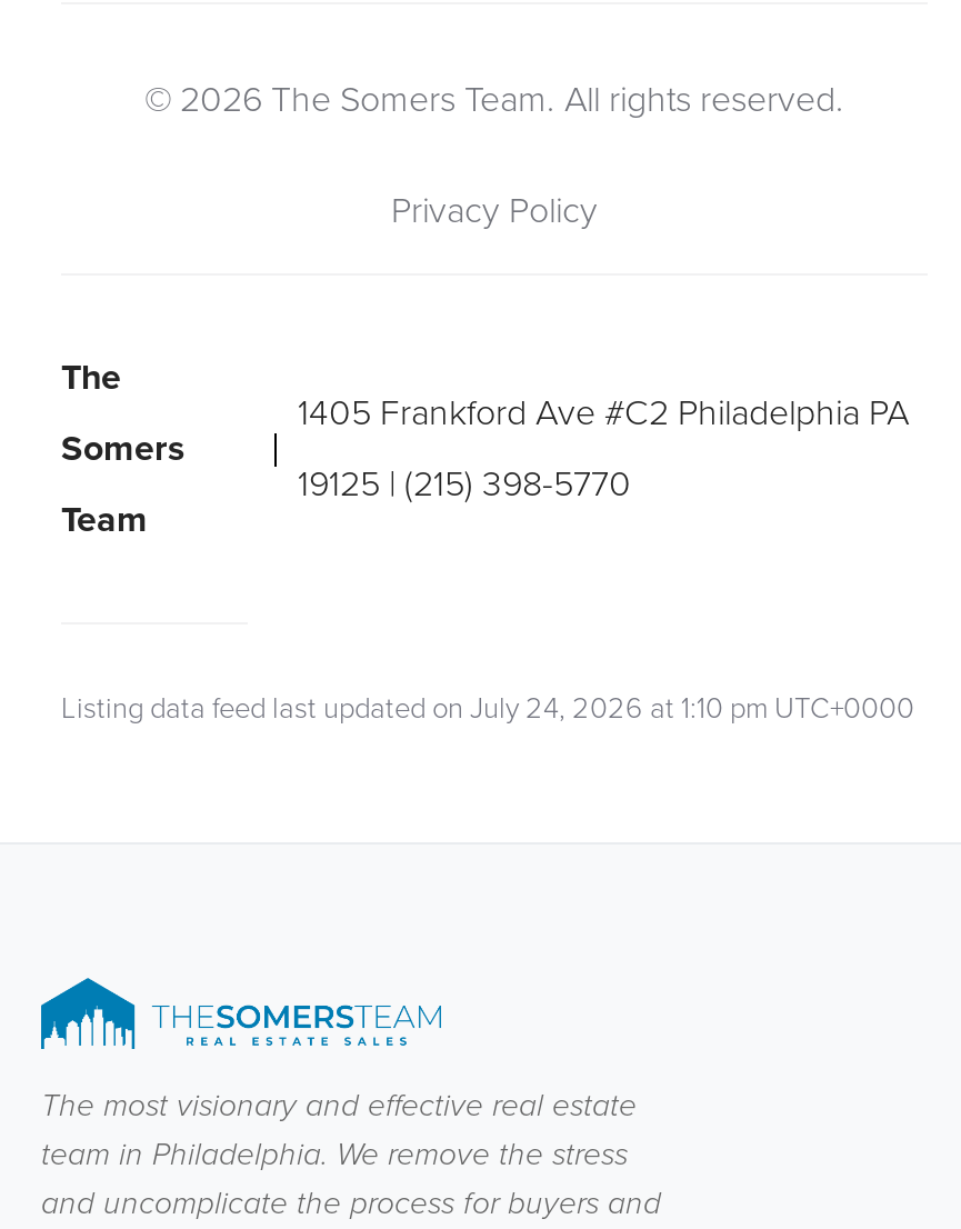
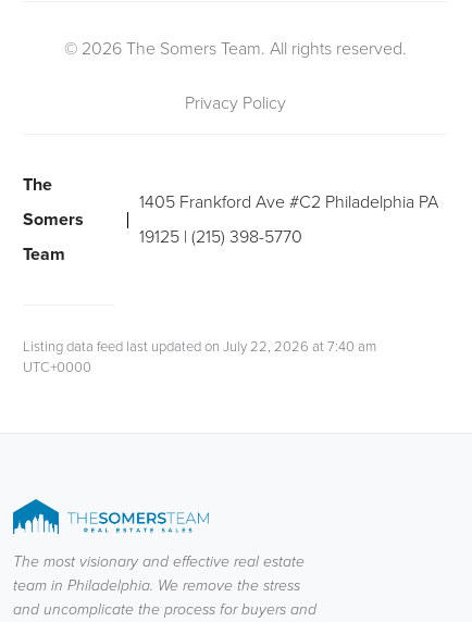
[61,692,914,727] Listing data feed last updated on July 24, 2026 at 1:10 pm UTC+0000 -> [23,338,376,376] Listing data feed last updated on July 22, 2026 at 7:40 am | UTC+0000

